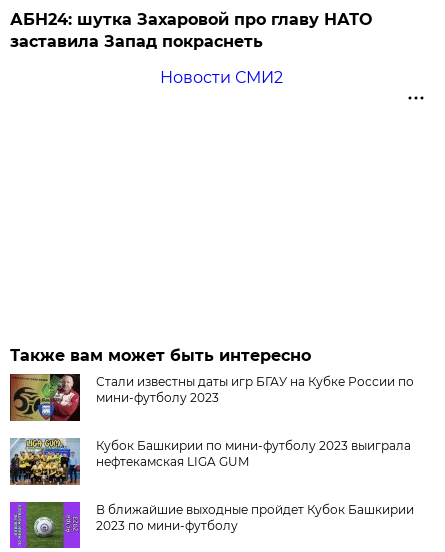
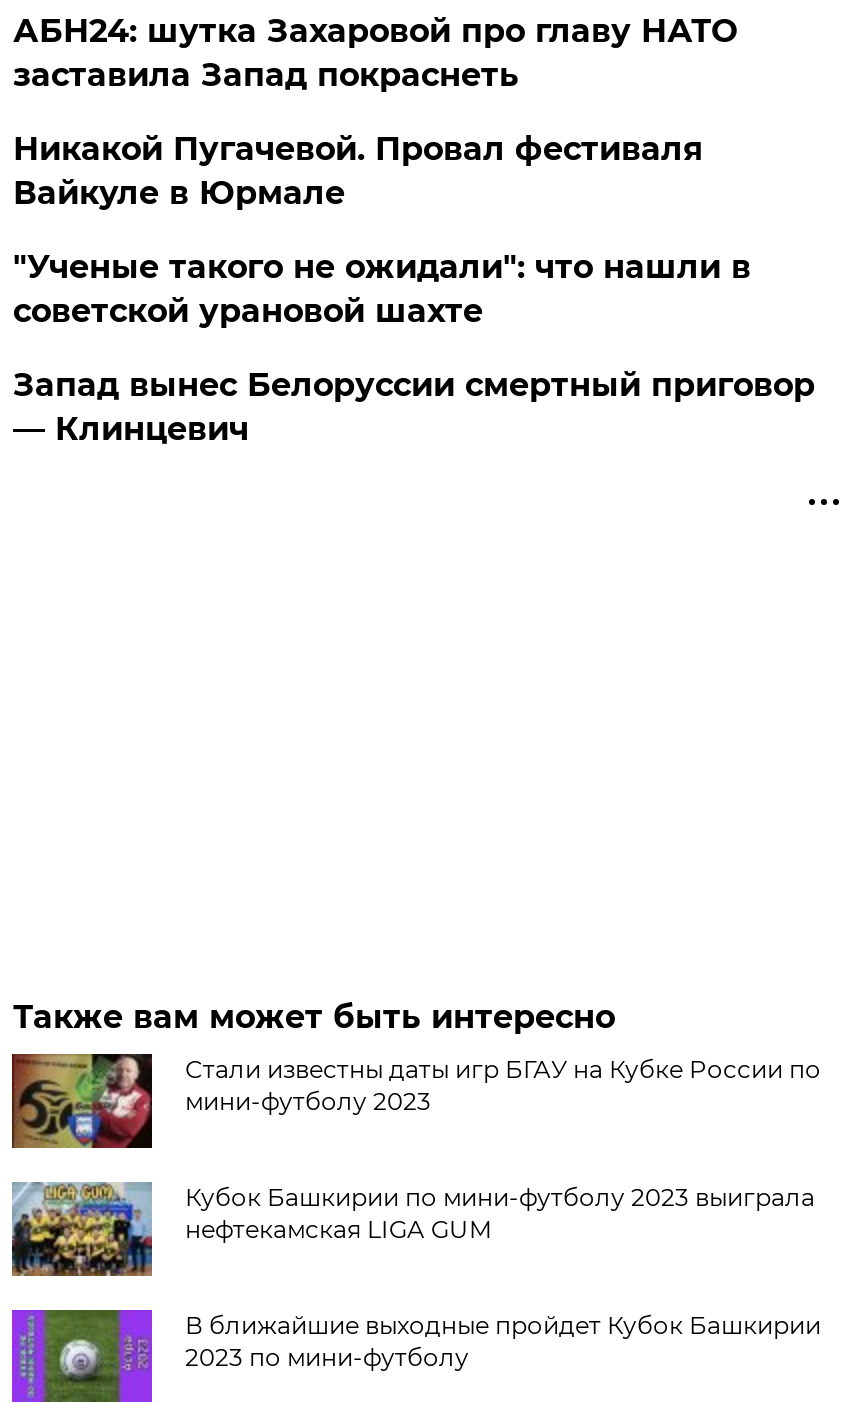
[160,68,283,87] Новости СМИ2 -> [13,130,815,448] Никакой Пугачевой. Провал фестиваля | Вайкуле в Юрмале | "Ученые такого не ожидали": что нашли в | советской урановой шахте | Запад вынес Белоруссии смертный приговор | — Клинцевич

